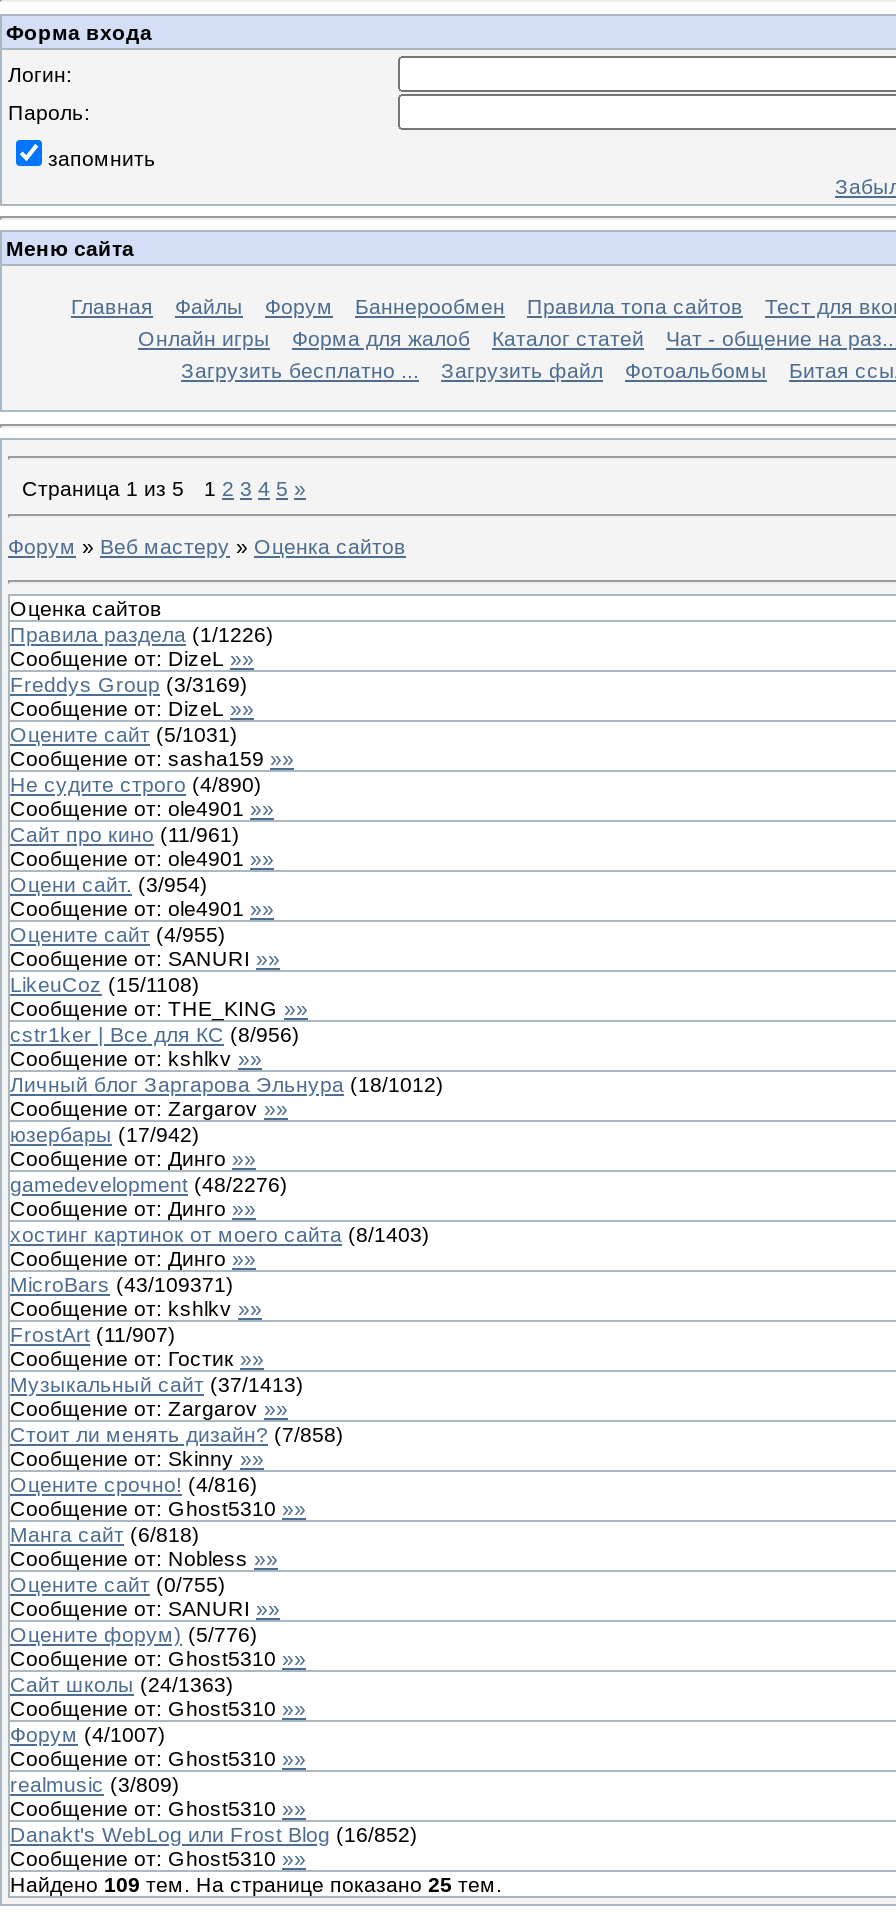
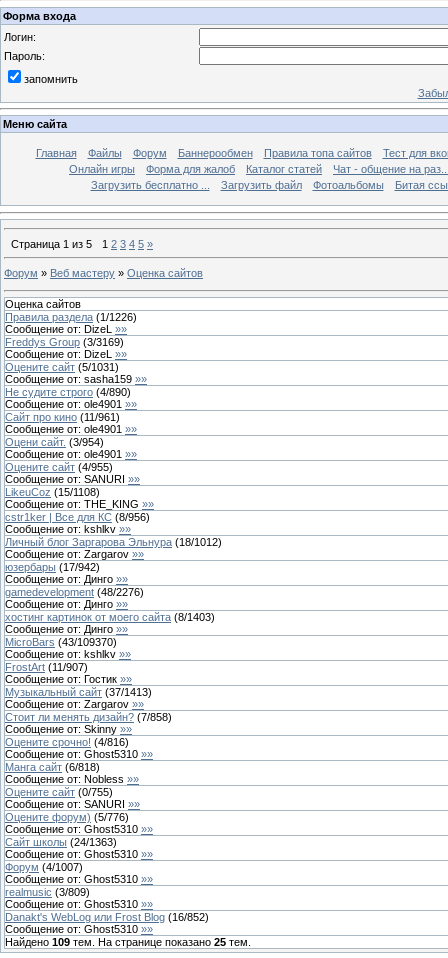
[10,1272,234,1296] MicroBars (43/109371) -> [5,636,117,648] MicroBars (43/109370)

